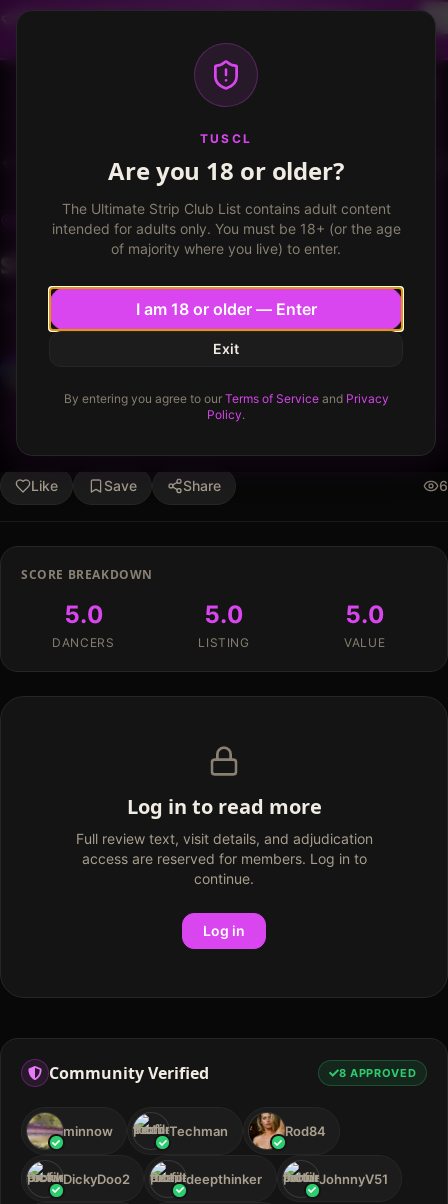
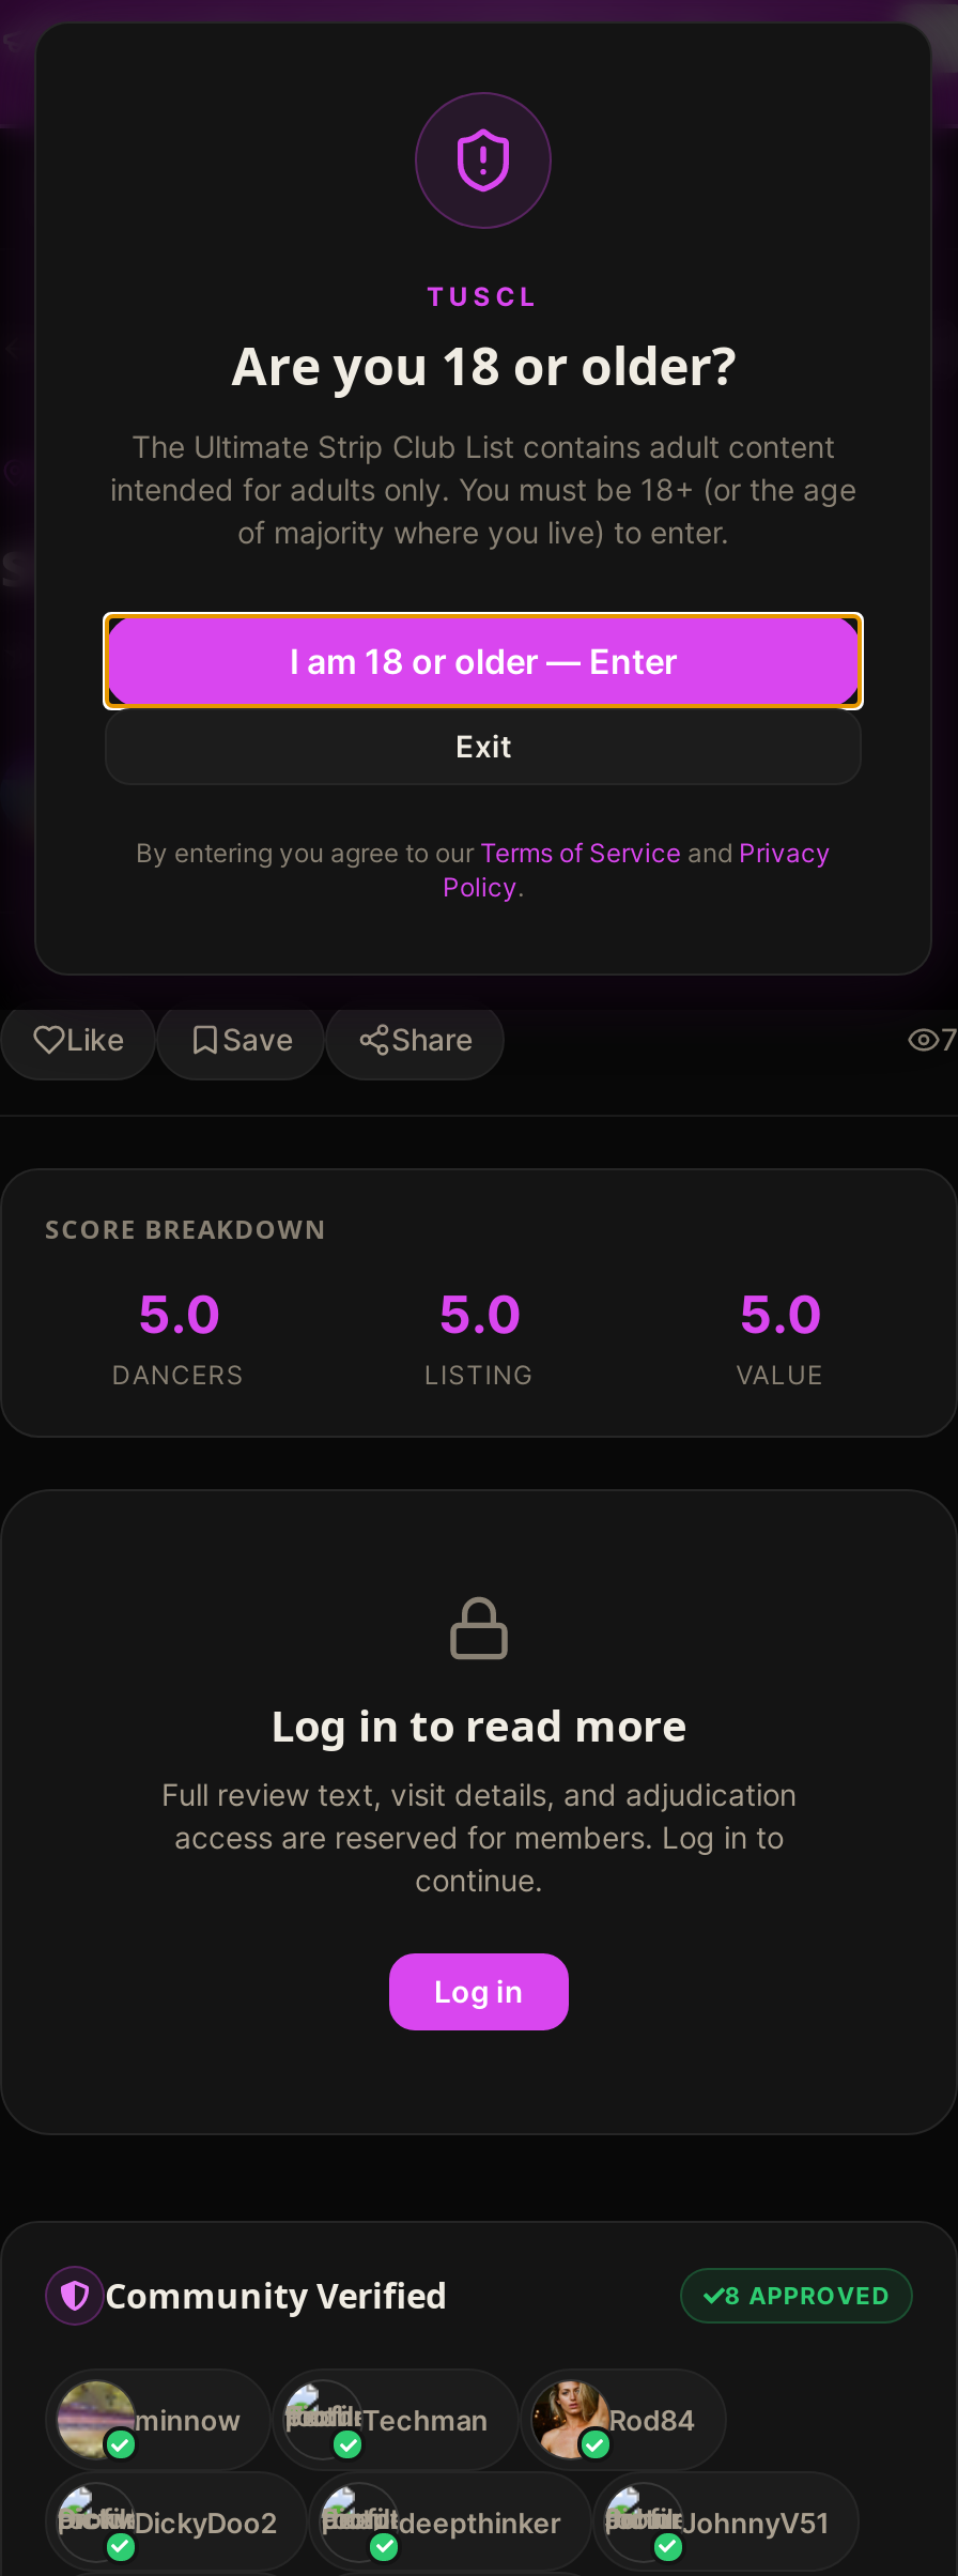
[439,477,448,494] 6 -> [941,1021,958,1057] 7

